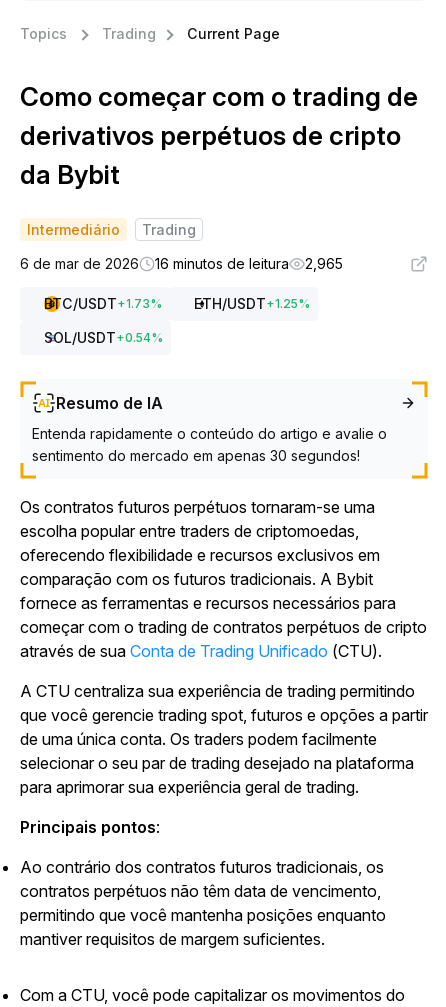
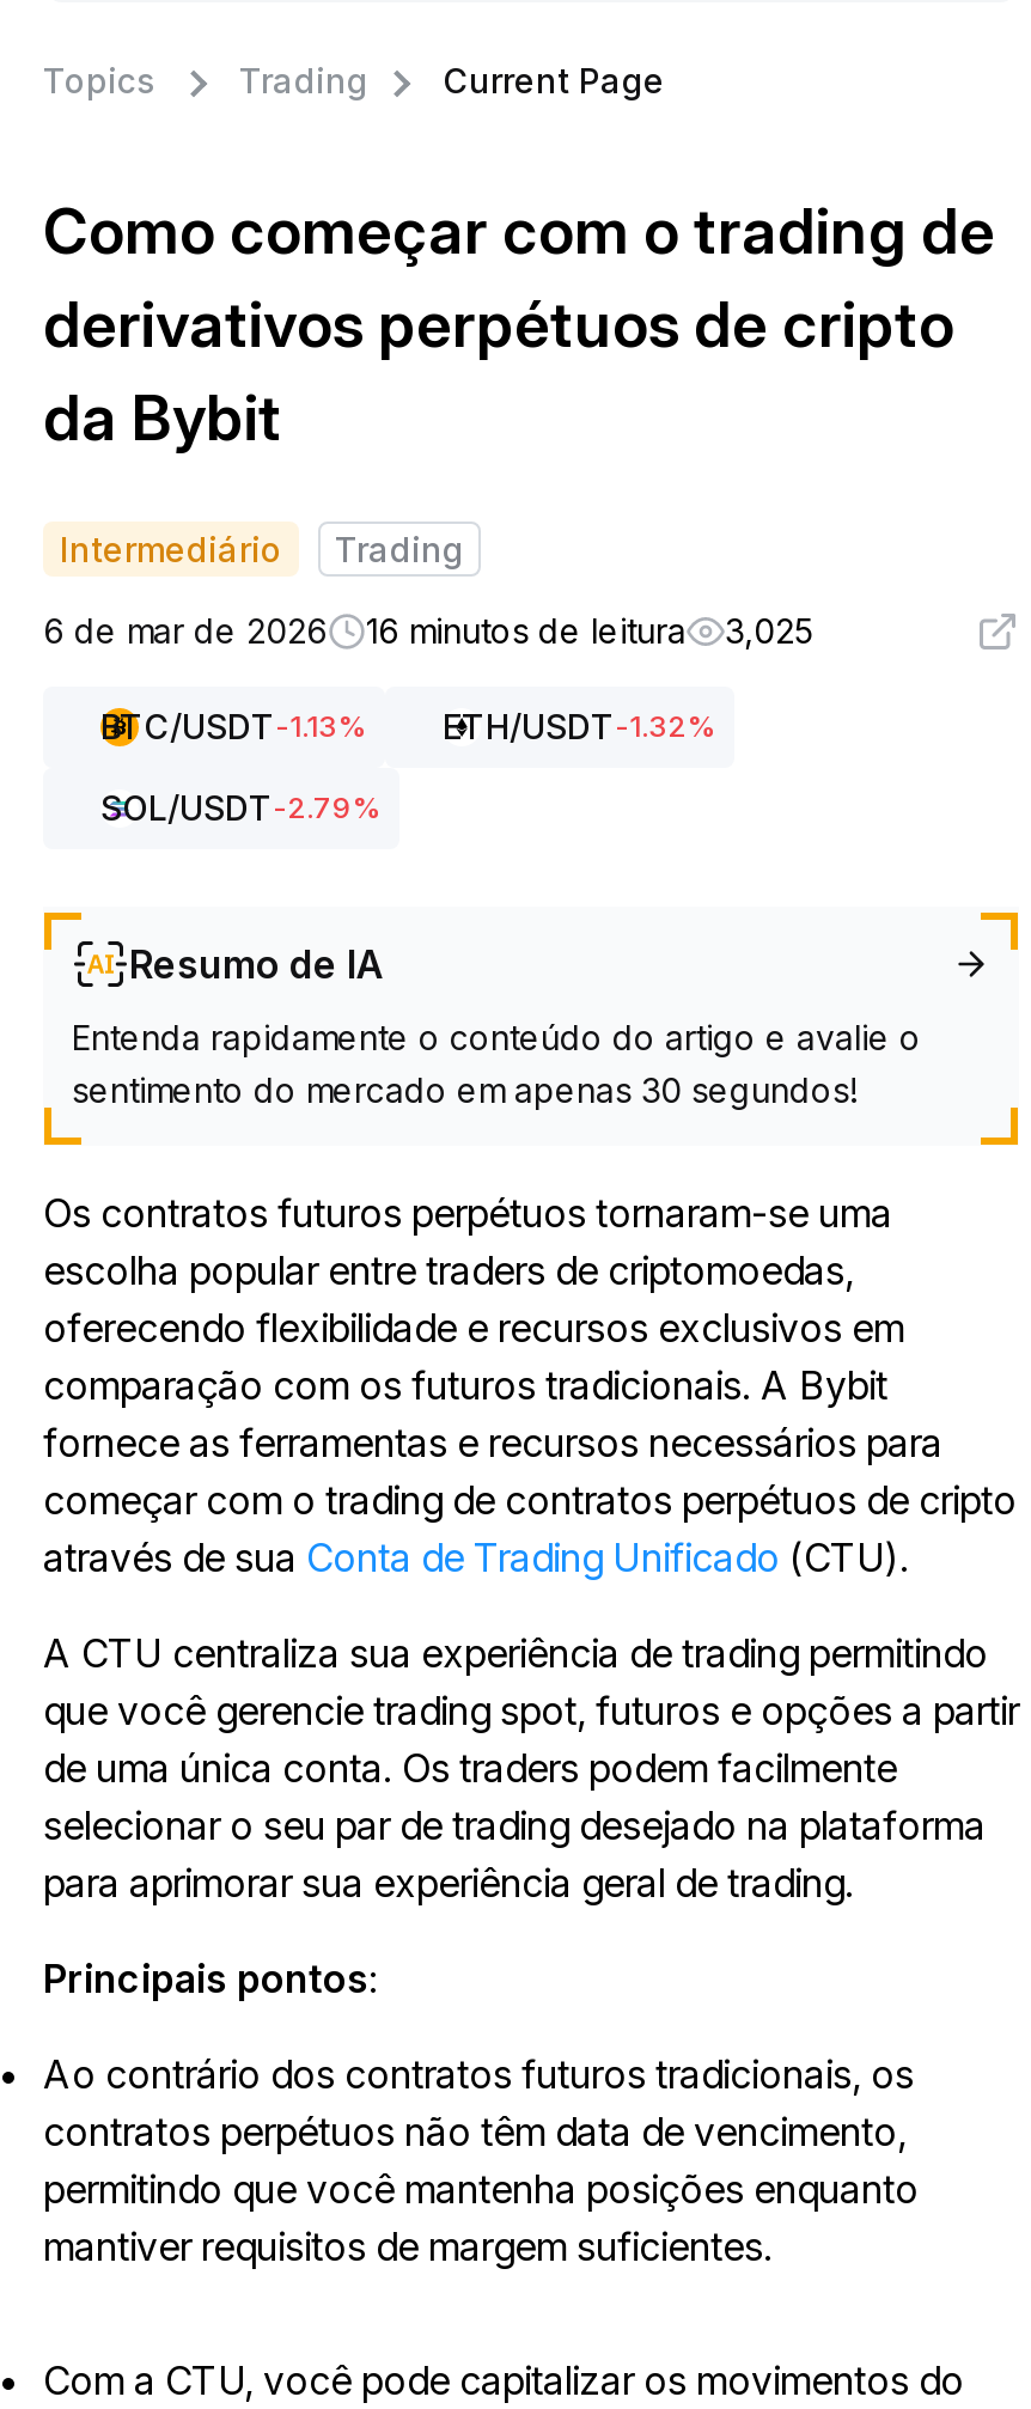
[20,255,343,272] 6 de mar de 2026 16 minutos de leitura 2,965 -> [43,610,813,651] 6 de mar de 2026 16 minutos de leitura 3,025
[44,295,310,312] BTC/USDT + 1.73% | ETH/USDT + 1.25% -> [100,706,715,746] BTC/USDT-1.13% | ETH/USDT-1.32%
[44,329,163,346] SOL/USDT + 0.54% -> [100,787,380,828] SOL/USDT-2.79%

